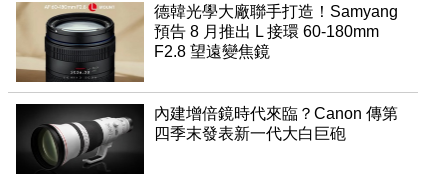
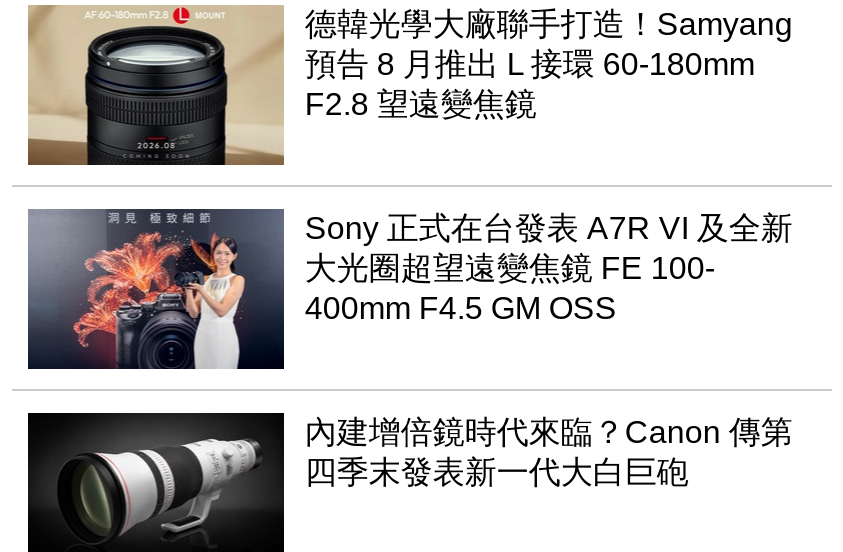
none -> [26,208,793,372] [image] | Sony 正式在台發表 A7R VI 及全新 | 大光圈超望遠變焦鏡 FE 100- | 400mm F4.5 GM OSS

